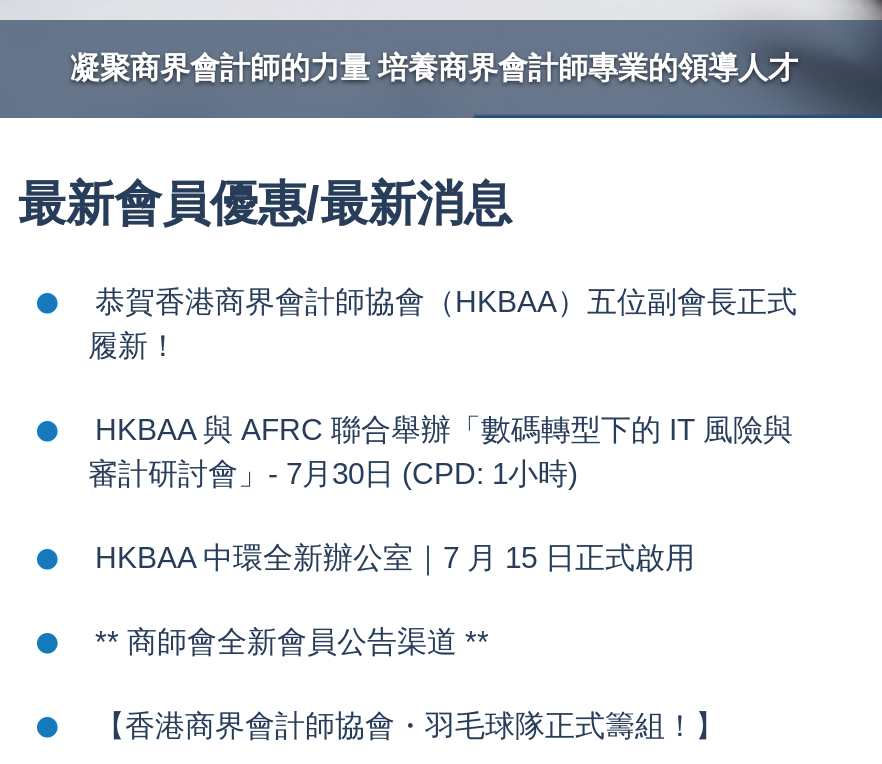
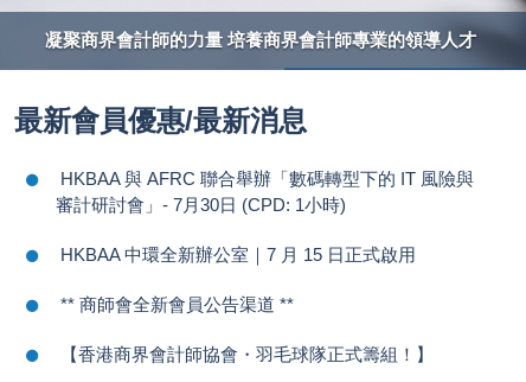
[88,285,797,363] 恭賀香港商界會計師協會（HKBAA）五位副會長正式 | 履新！ -> none

